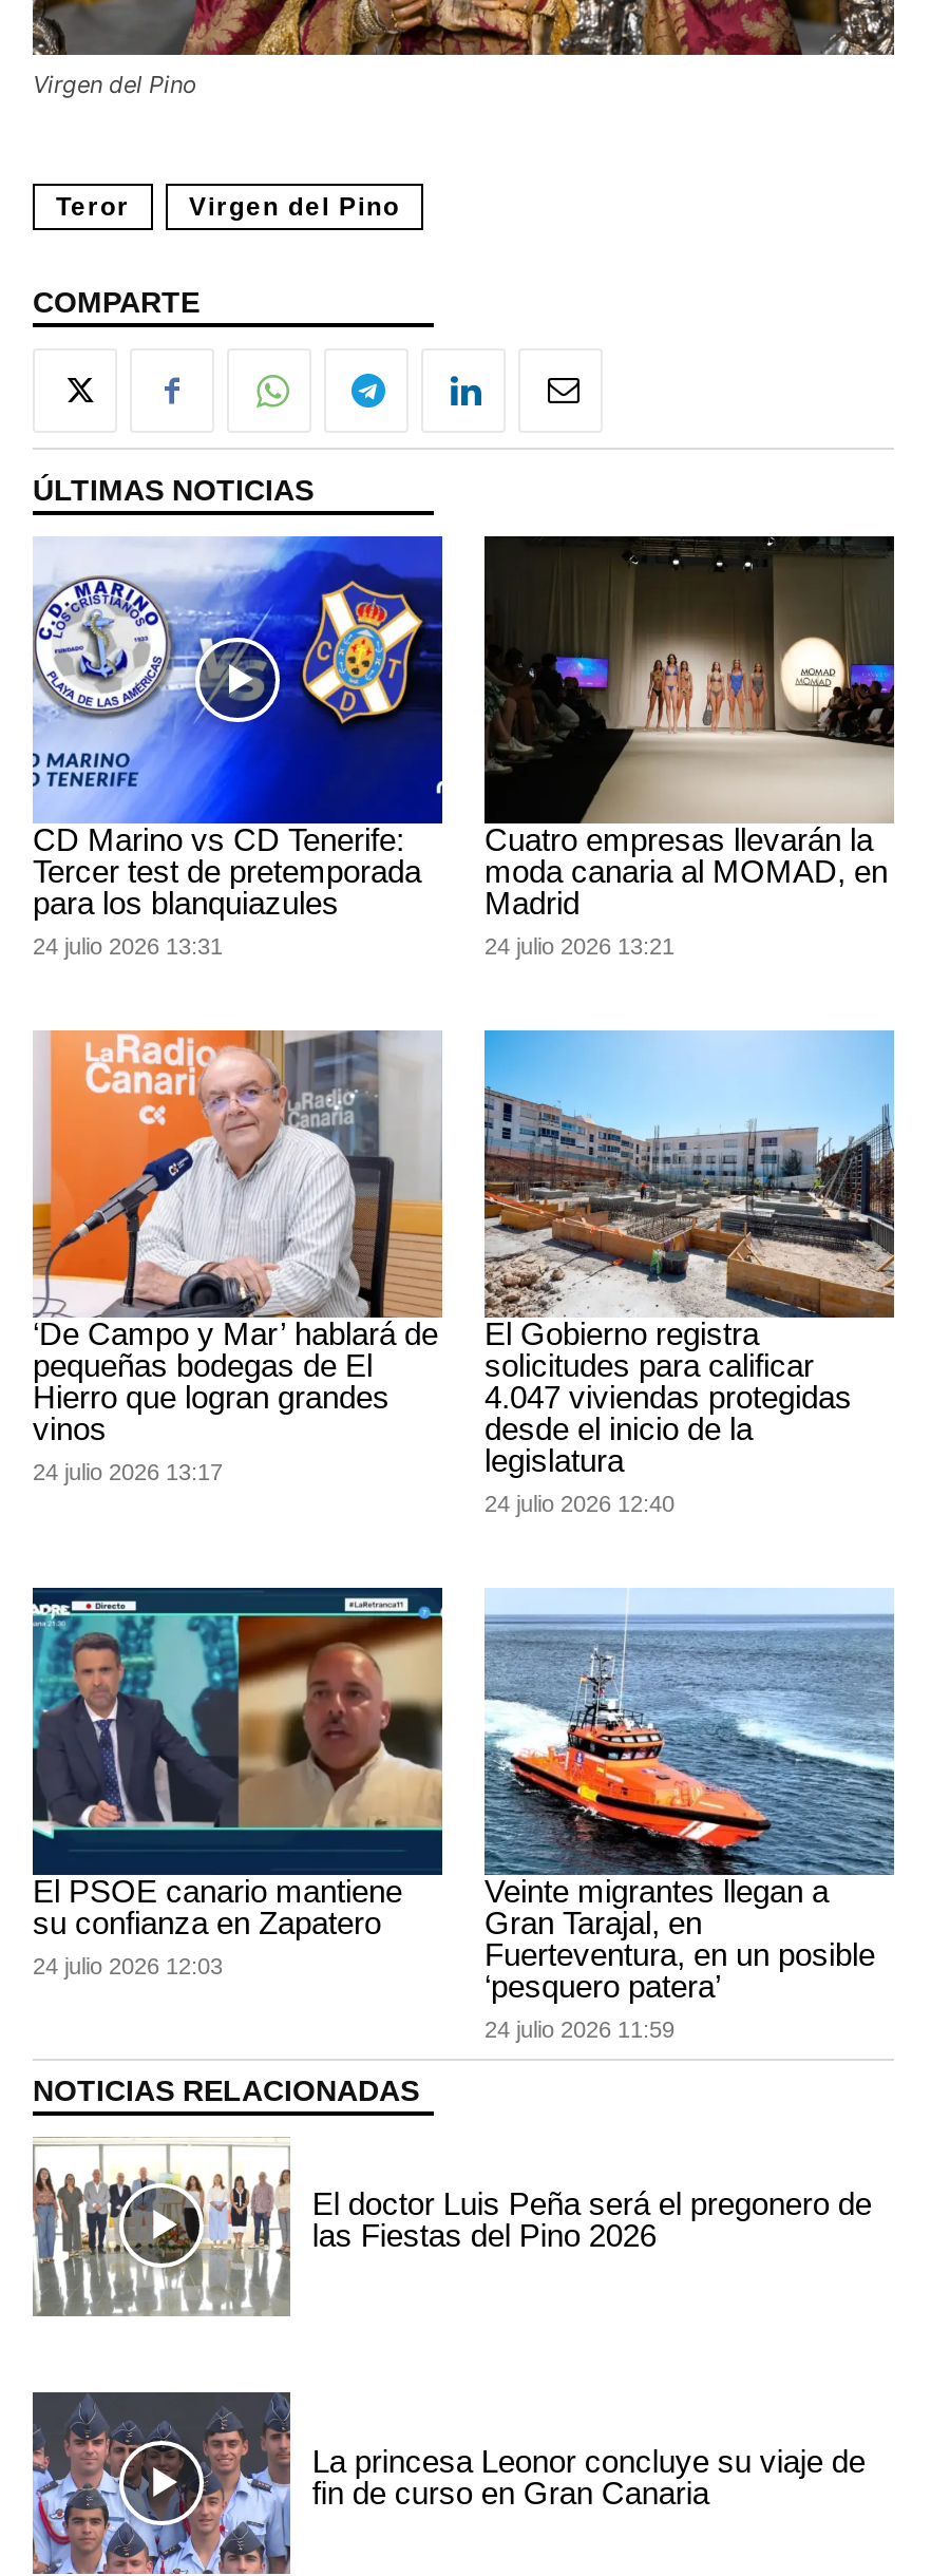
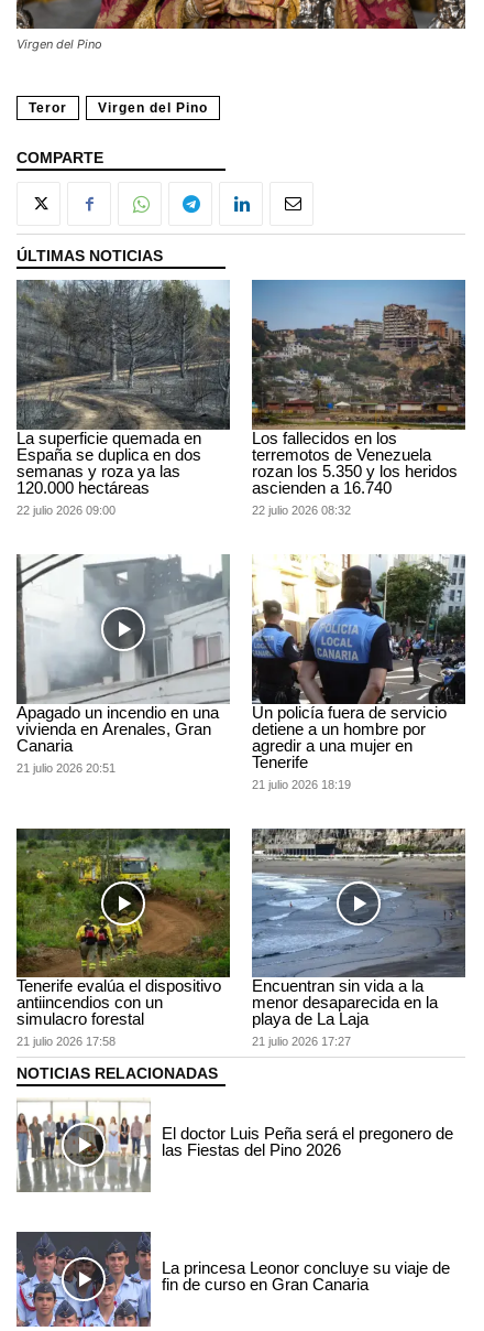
[31,534,444,958] [image] | CD Marino vs CD Tenerife: | Tercer test de pretemporada | para los blanquiazules | 24 julio 2026 13:31 -> [15,279,231,517] [image] | La superficie quemada en | España se duplica en dos | semanas y roza ya las | 120.000 hectáreas | 22 julio 2026 09:00
[482,534,896,958] [image] | Cuatro empresas llevarán la | moda canaria al MOMAD, en | Madrid | 24 julio 2026 13:21 -> [251,279,466,517] [image] | Los fallecidos en los | terremotos de Venezuela | rozan los 5.350 y los heridos | ascienden a 16.740 | 22 julio 2026 08:32
[31,1028,444,1484] [image] | ‘De Campo y Mar’ hablará de | pequeñas bodegas de El | Hierro que logran grandes | vinos | 24 julio 2026 13:17 -> [15,538,230,774] [image] | Apagado un incendio en una | vivienda en Arenales, Gran | Canaria | 21 julio 2026 20:51
[482,1028,896,1515] [image] | El Gobierno registra | solicitudes para calificar | 4.047 viviendas protegidas | desde el inicio de la | legislatura | 24 julio 2026 12:40 -> [252,538,466,791] [image] | Un policía fuera de servicio | detiene a un hombre por | agredir a una mujer en | Tenerife | 21 julio 2026 18:19
[31,1588,444,1977] [image] | El PSOE canario mantiene | su confianza en Zapatero | 24 julio 2026 12:03 -> [15,829,230,1048] [image] | Tenerife evalúa el dispositivo | antiincendios con un | simulacro forestal | 21 julio 2026 17:58
[484,1588,894,2041] [image] | Veinte migrantes llegan a | Gran Tarajal, en | Fuerteventura, en un posible | ‘pesquero patera’ | 24 julio 2026 11:59 -> [251,827,466,1048] [image] | Encuentran sin vida a la | menor desaparecida en la | playa de La Laja | 21 julio 2026 17:27

